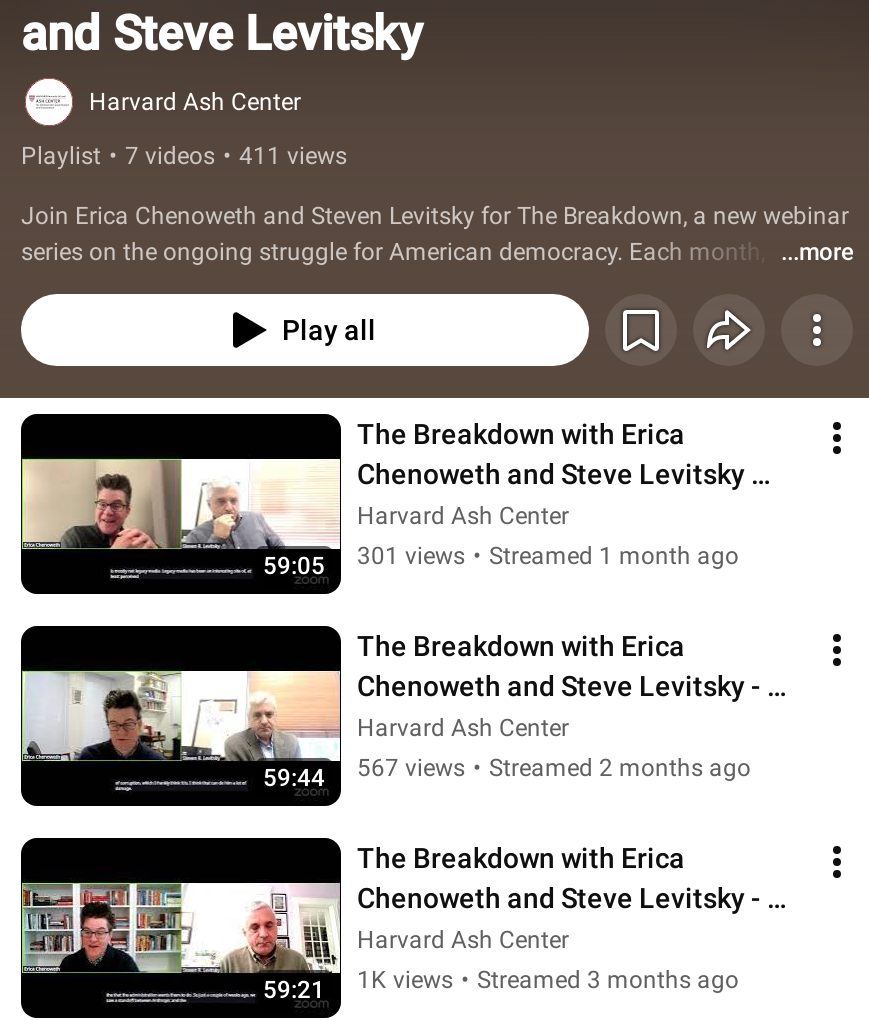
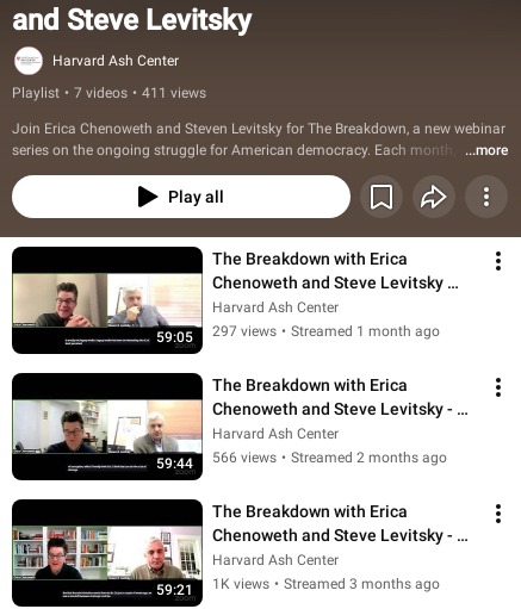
[357,542,739,570] 301 views • Streamed 1 month ago -> [212,323,440,340] 297 views • Streamed 1 month ago
[357,754,751,782] 567 views • Streamed 2 months ago -> [212,449,447,466] 566 views • Streamed 2 months ago

